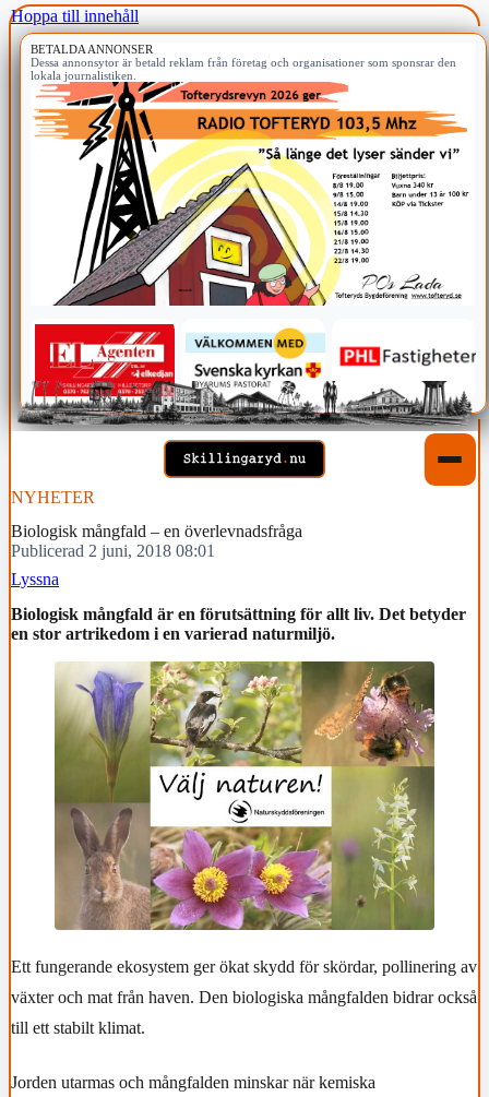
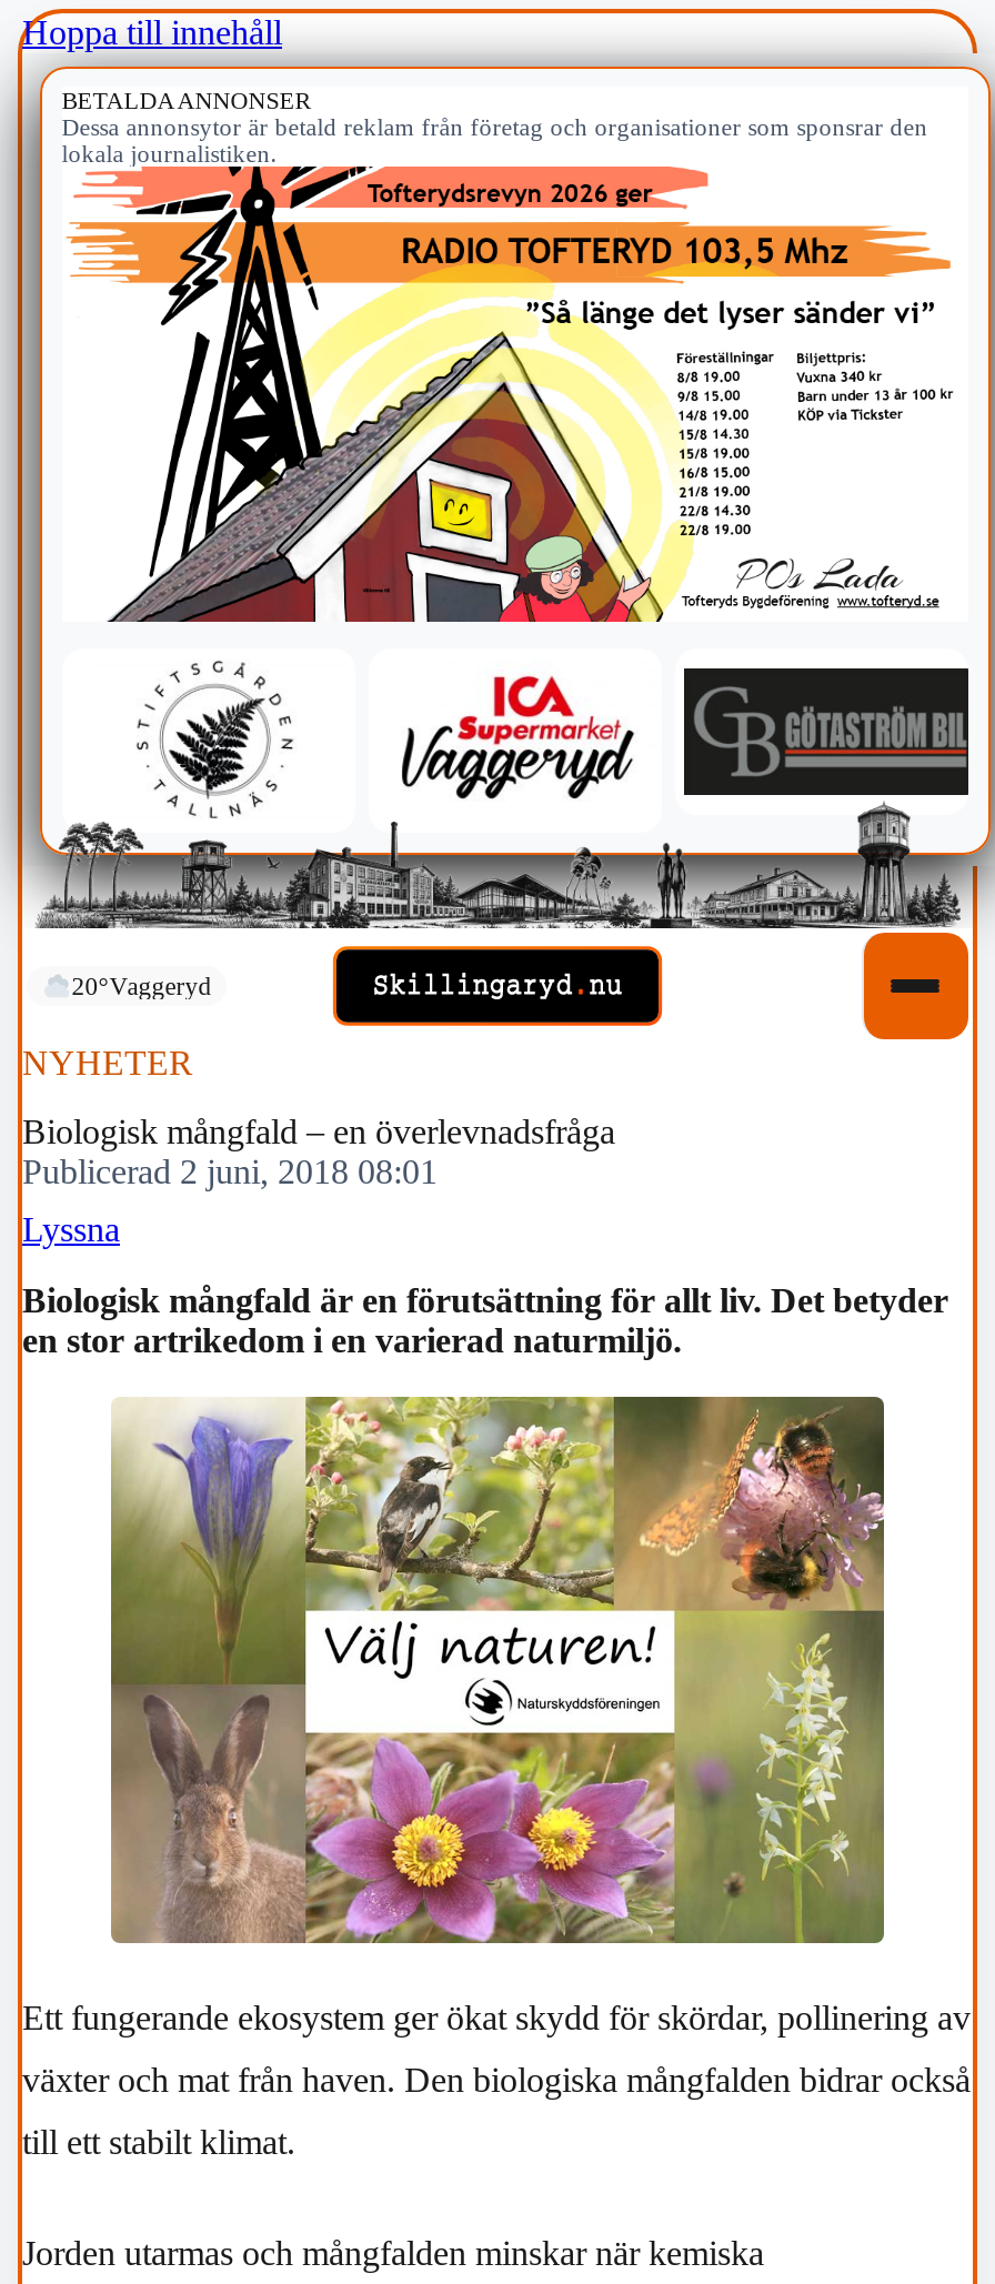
none -> [72,973,211,1000] 20°Vaggeryd
[19,323,486,431] [image] -> [29,660,986,928] [image]

